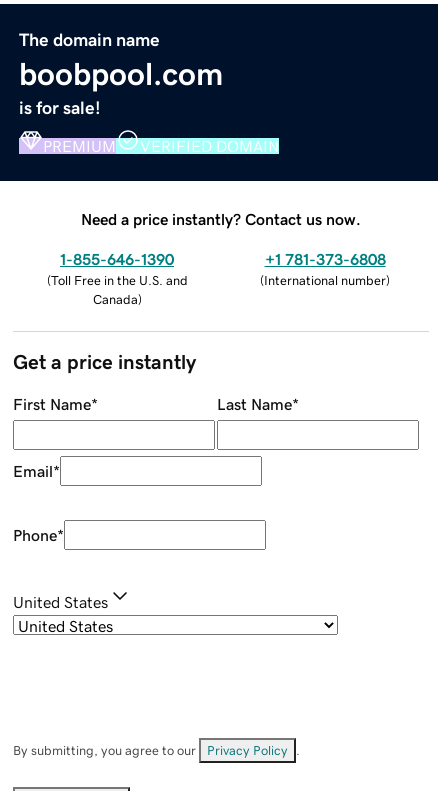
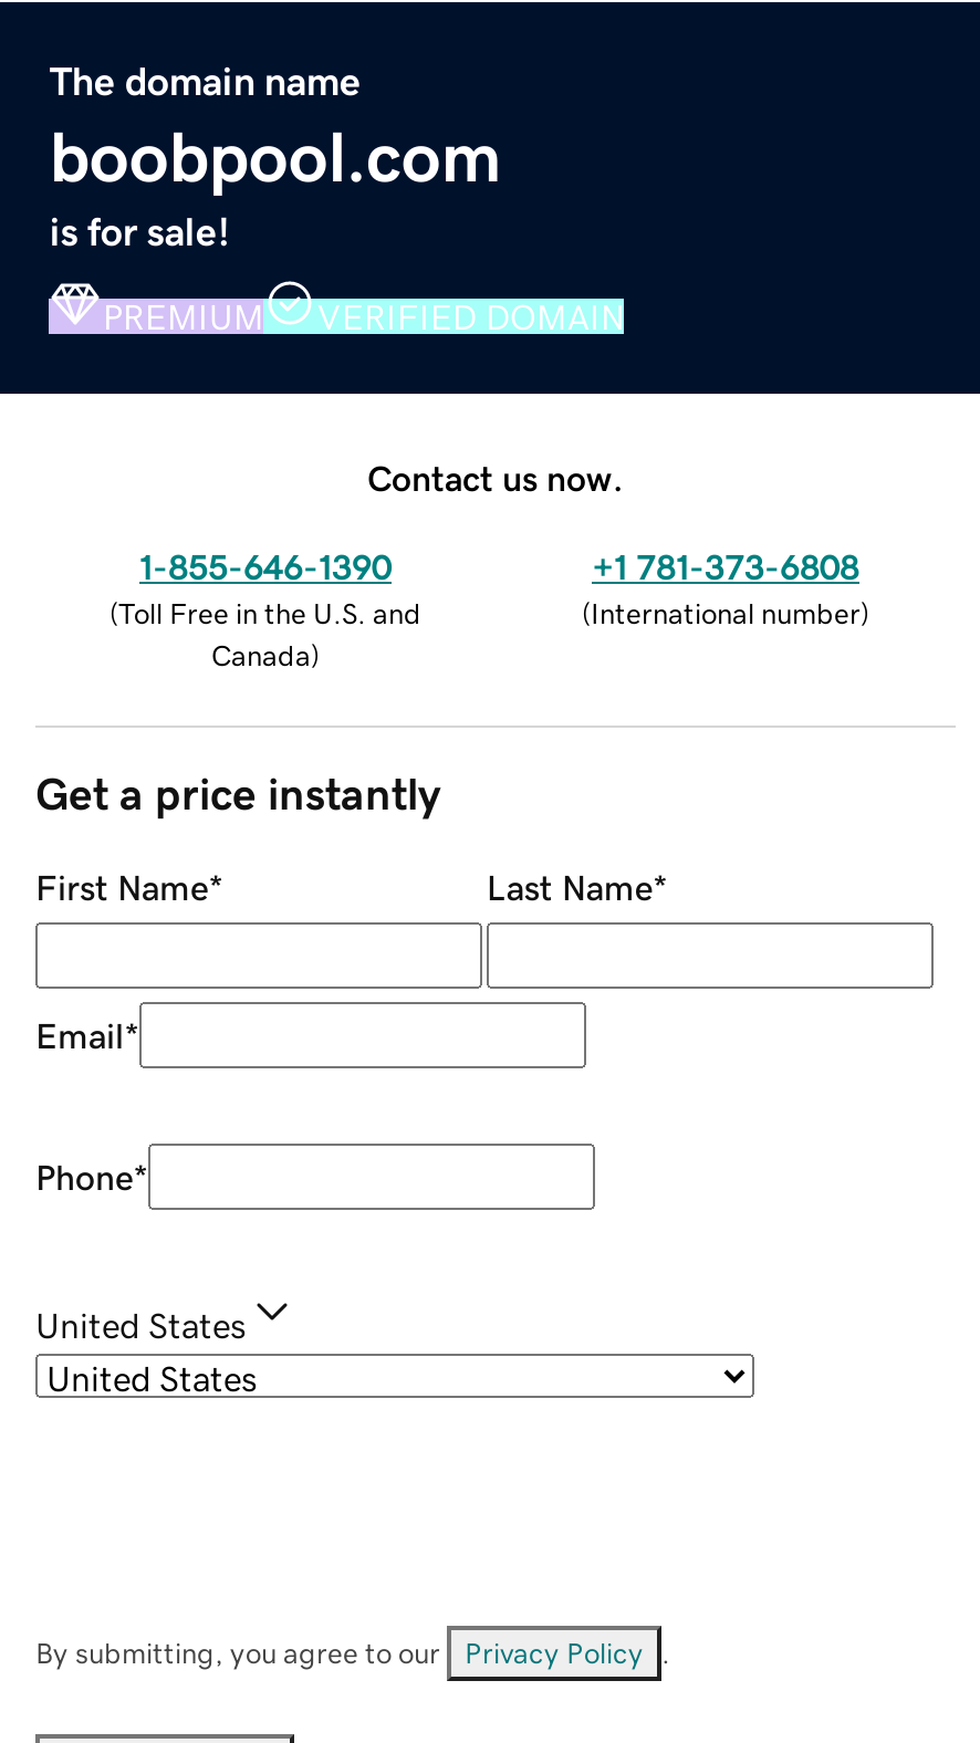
[81,211,361,227] Need a price instantly? Contact us now. -> [367,459,624,495] Contact us now.

